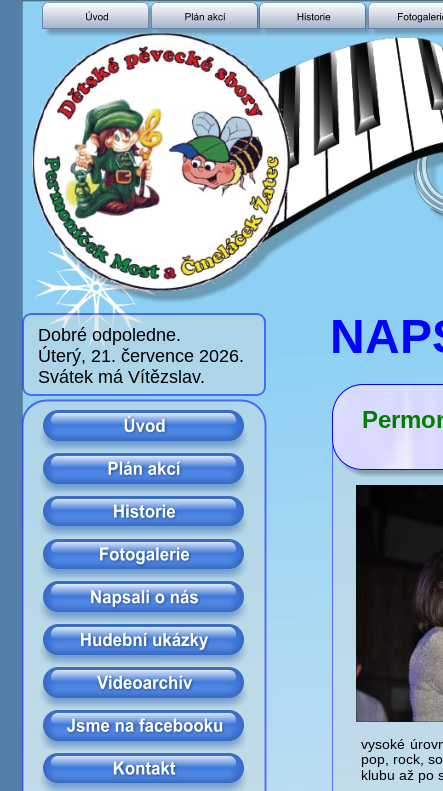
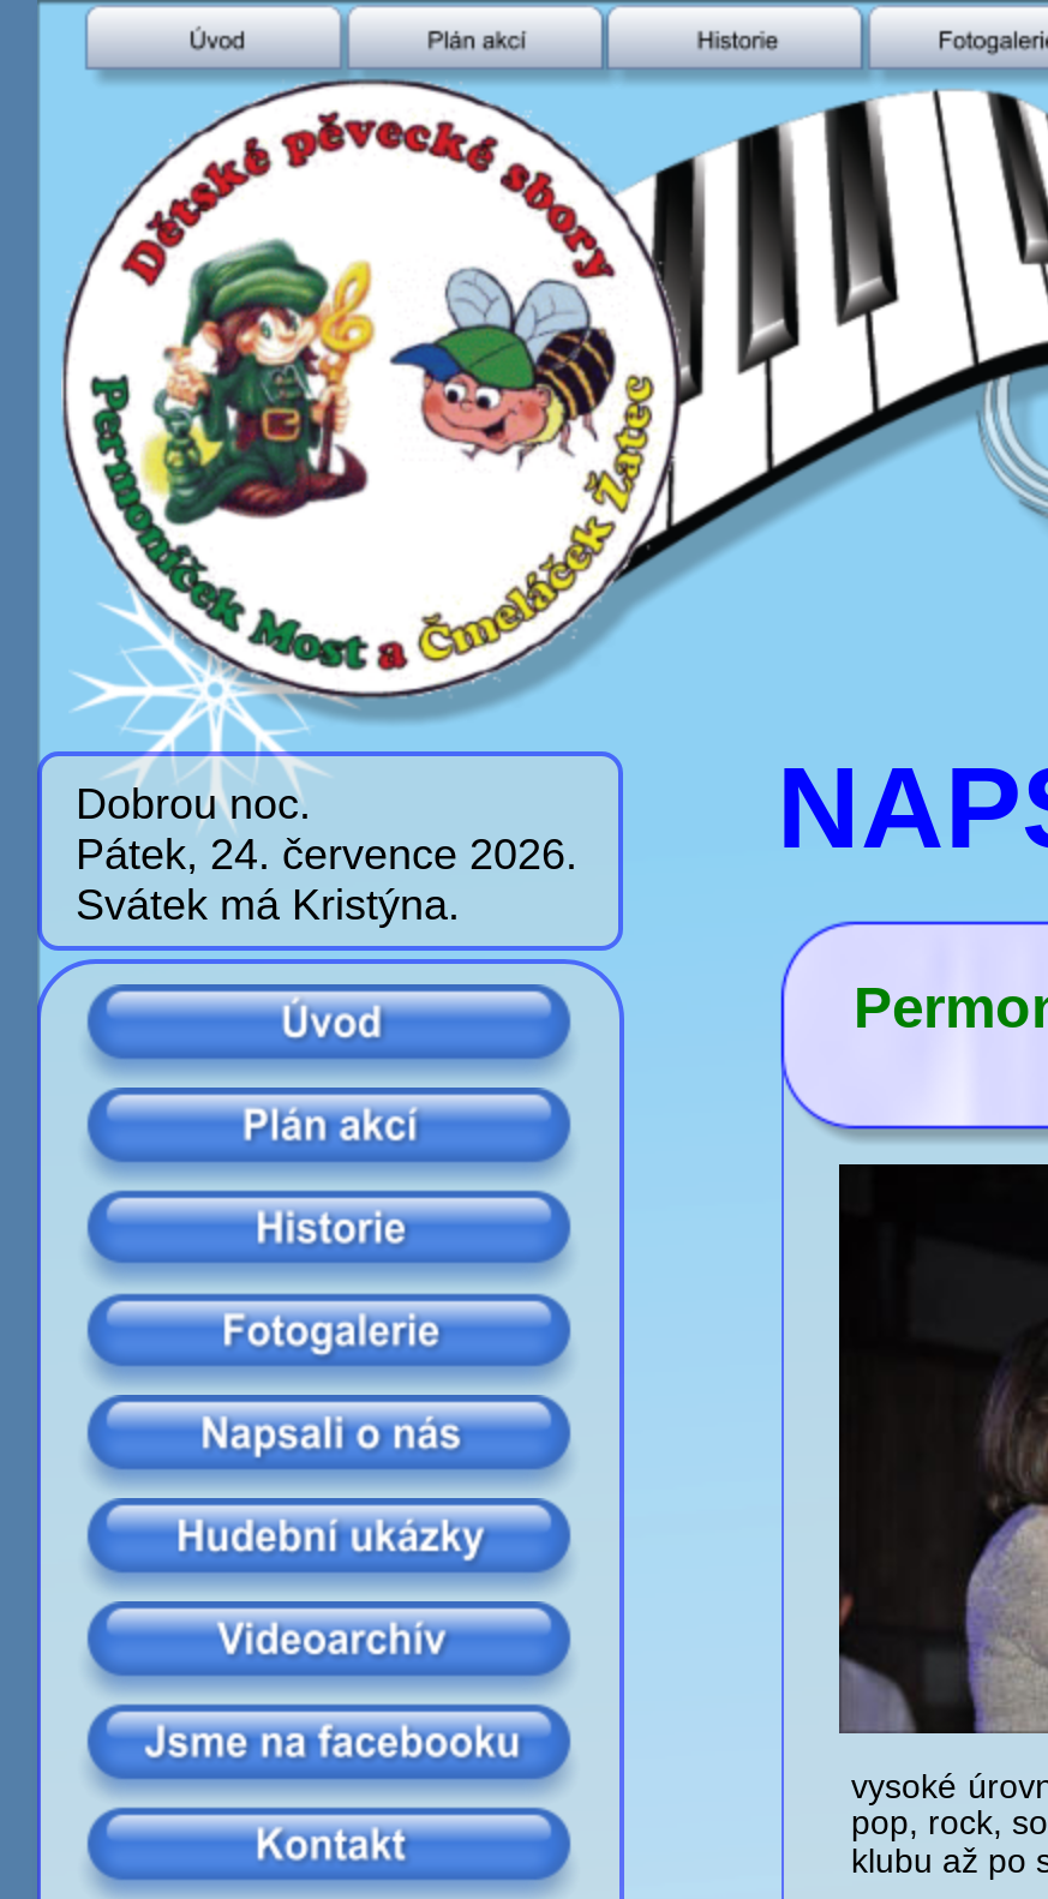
[38,325,244,387] Dobré odpoledne. | Úterý, 21. července 2026. | Svátek má Vítězslav. -> [76,780,577,929] Dobrou noc. | Pátek, 24. července 2026. | Svátek má Kristýna.

